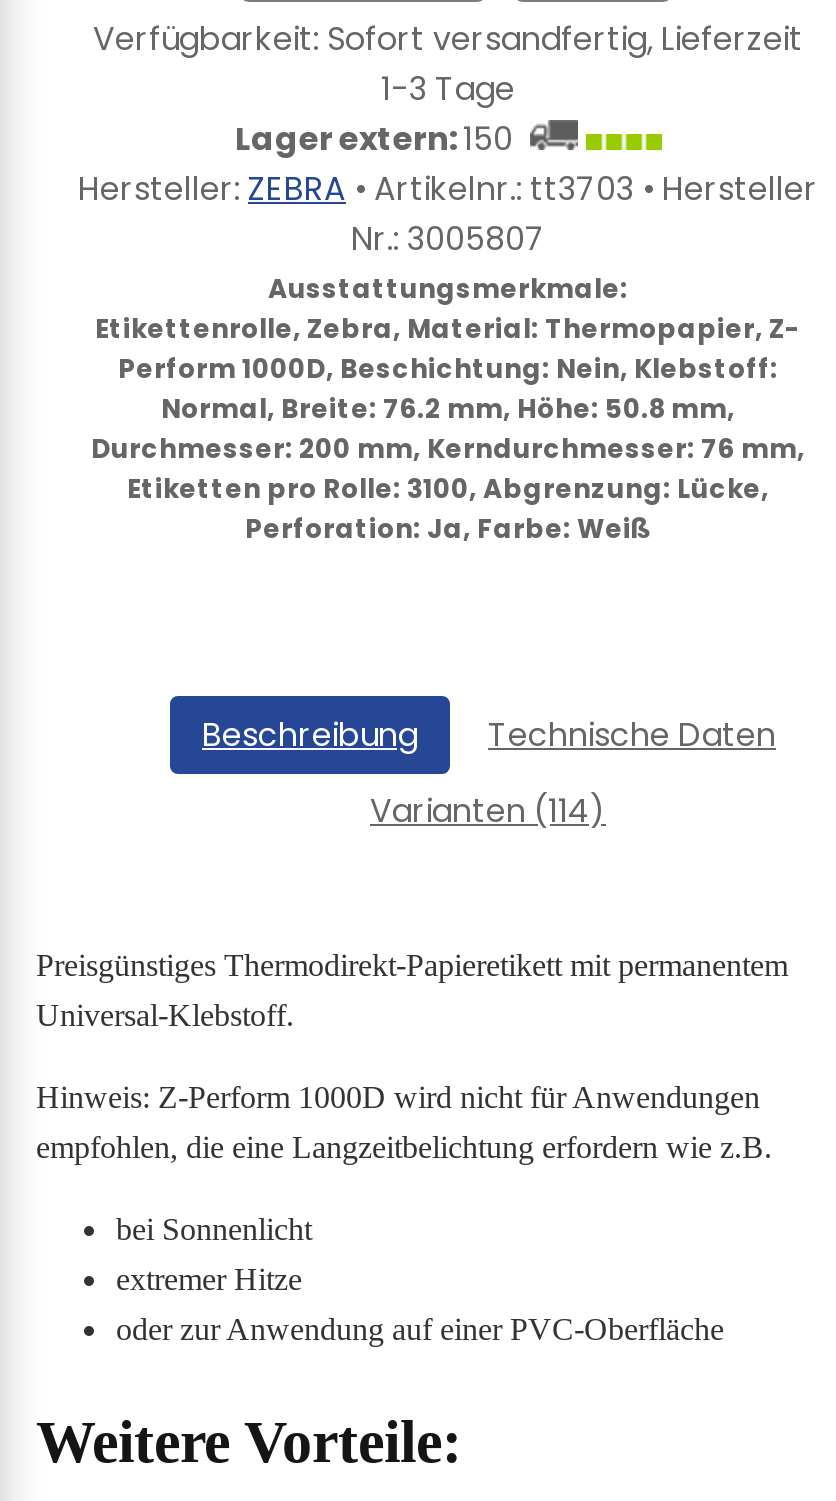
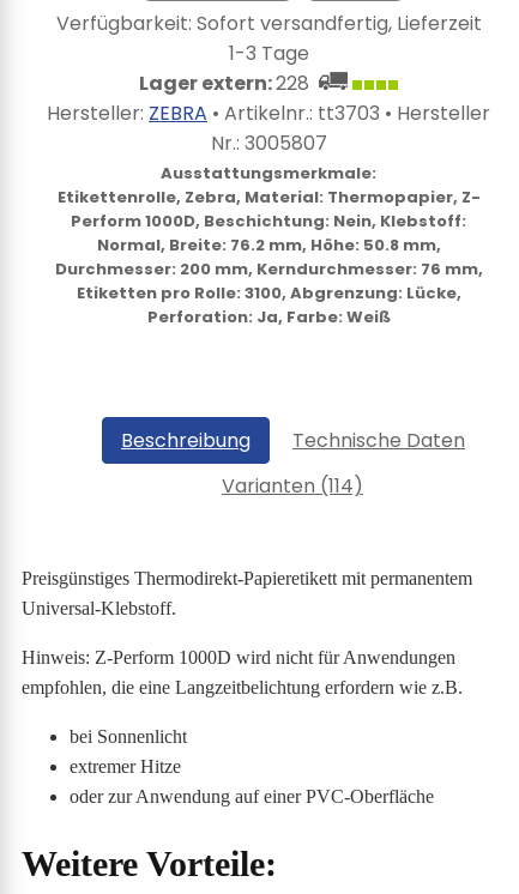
[235,116,529,162] Lager extern:150 -> [139,69,319,97] Lager extern:228

